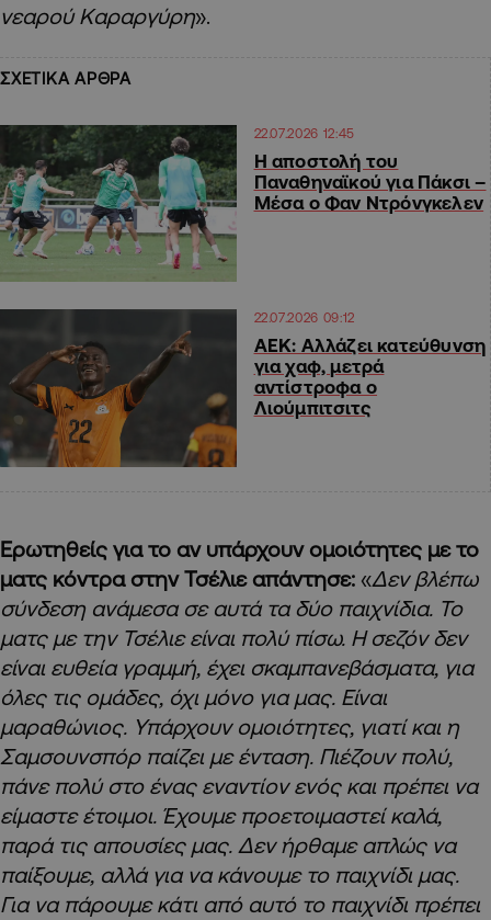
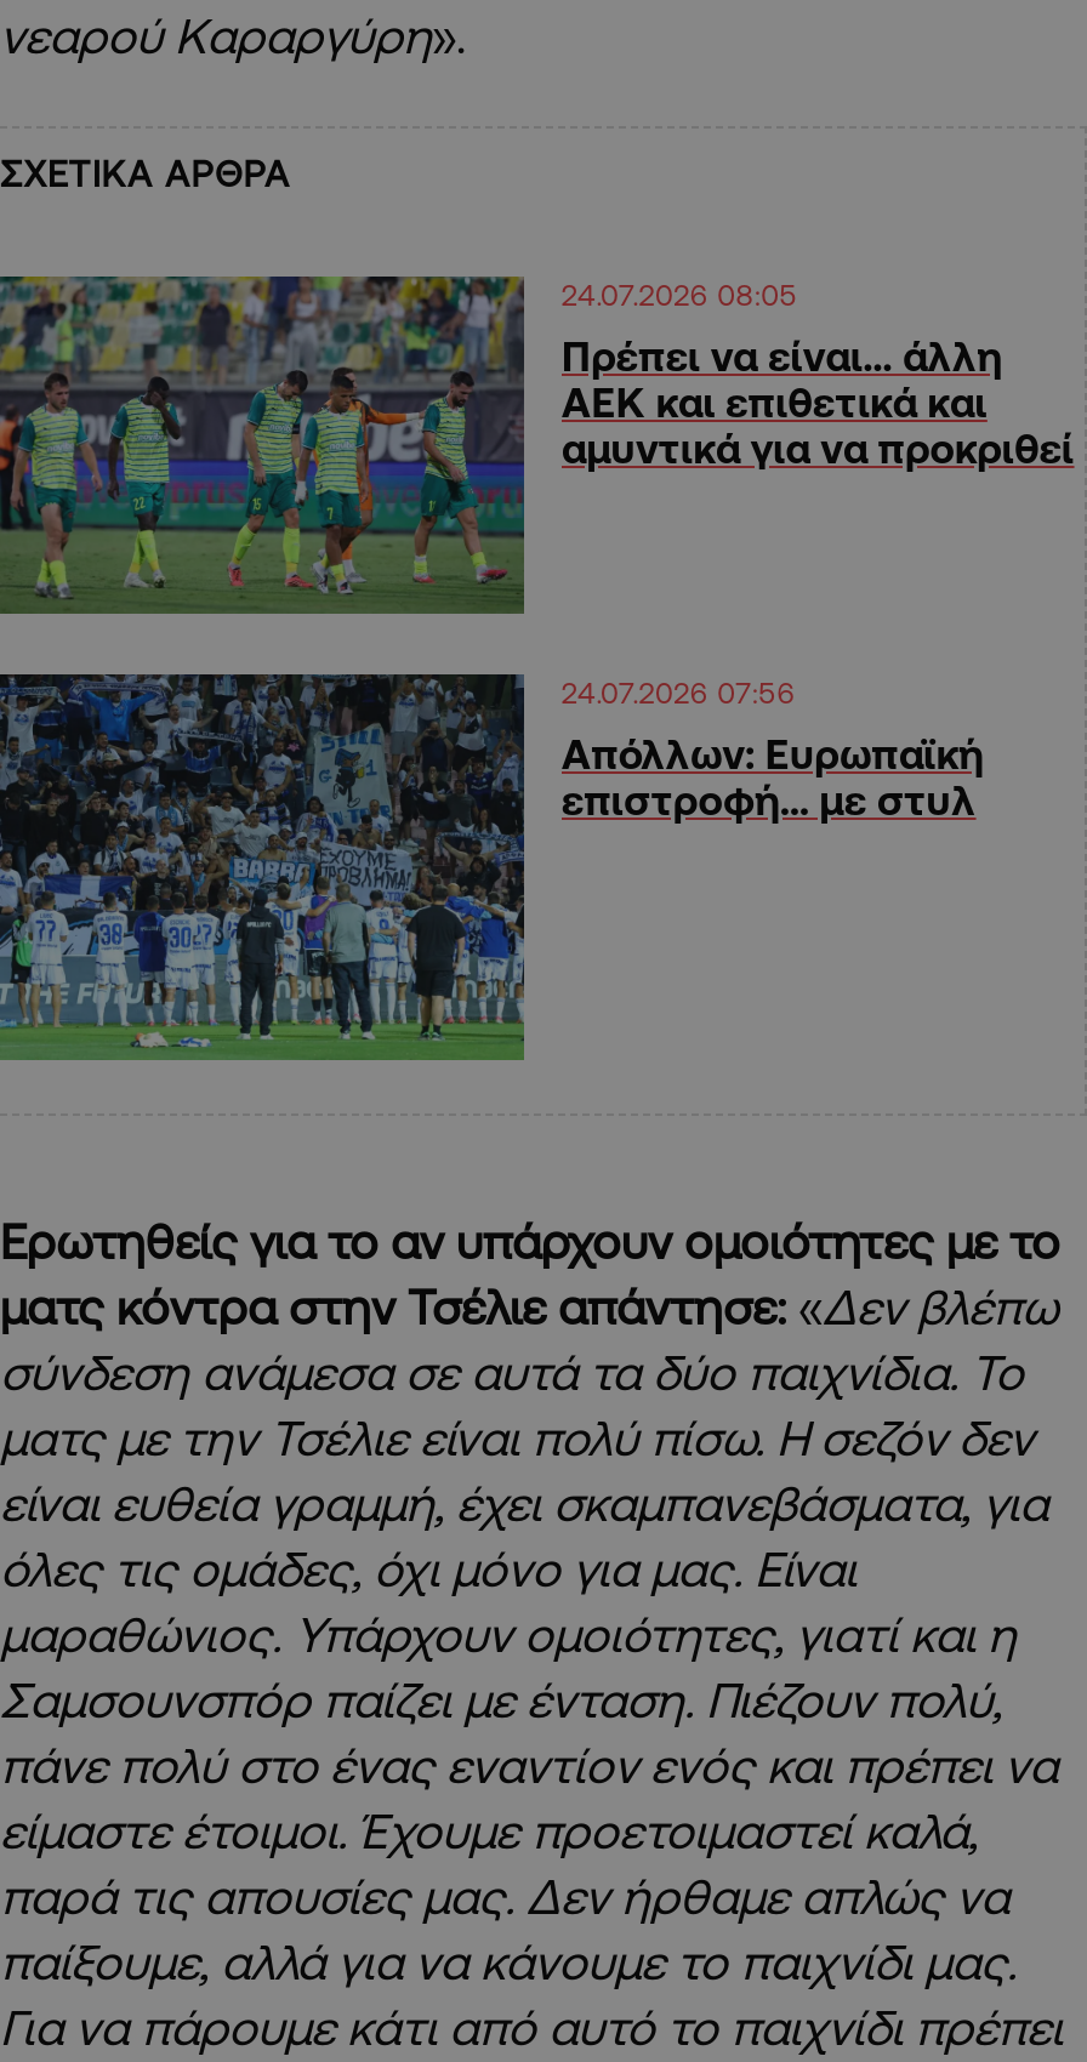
[3,124,355,283] [image] | 22.07.2026 12:45 -> [7,274,798,623] [image] | 24.07.2026 08:05
[254,150,486,213] Η αποστολή του | Παναθηναϊκού για Πάκσι – | Μέσα ο Φαν Ντρόνγκελεν -> [562,332,1074,470] Πρέπει να είναι… άλλη | ΑΕΚ και επιθετικά και | αμυντικά για να προκριθεί
[3,305,355,468] [image] | 22.07.2026 09:12 -> [7,672,796,1063] [image] | 24.07.2026 07:56
[254,335,486,418] ΑΕΚ: Αλλάζει κατεύθυνση | για χαφ, μετρά | αντίστροφα ο | Λιούμπιτσιτς -> [562,731,983,823] Απόλλων: Ευρωπαϊκή | επιστροφή… με στυλ

